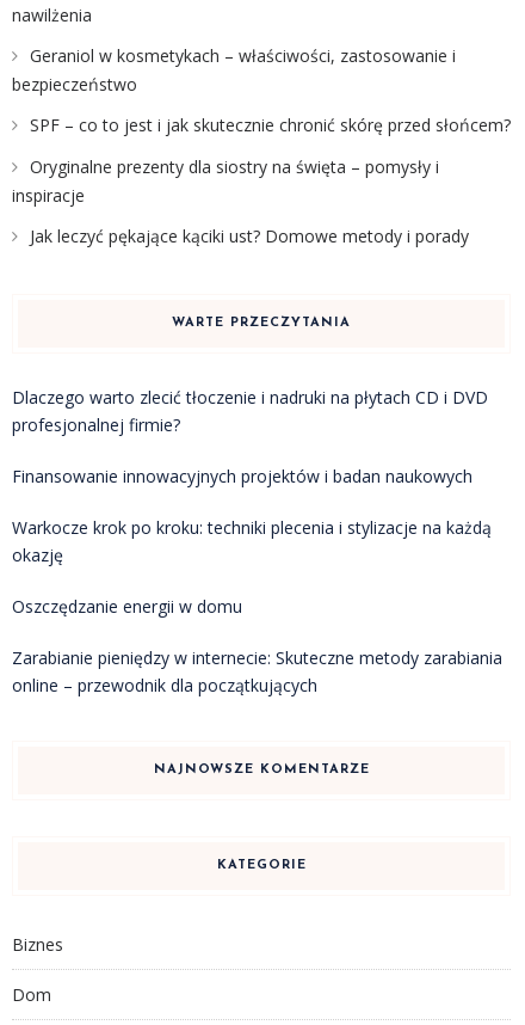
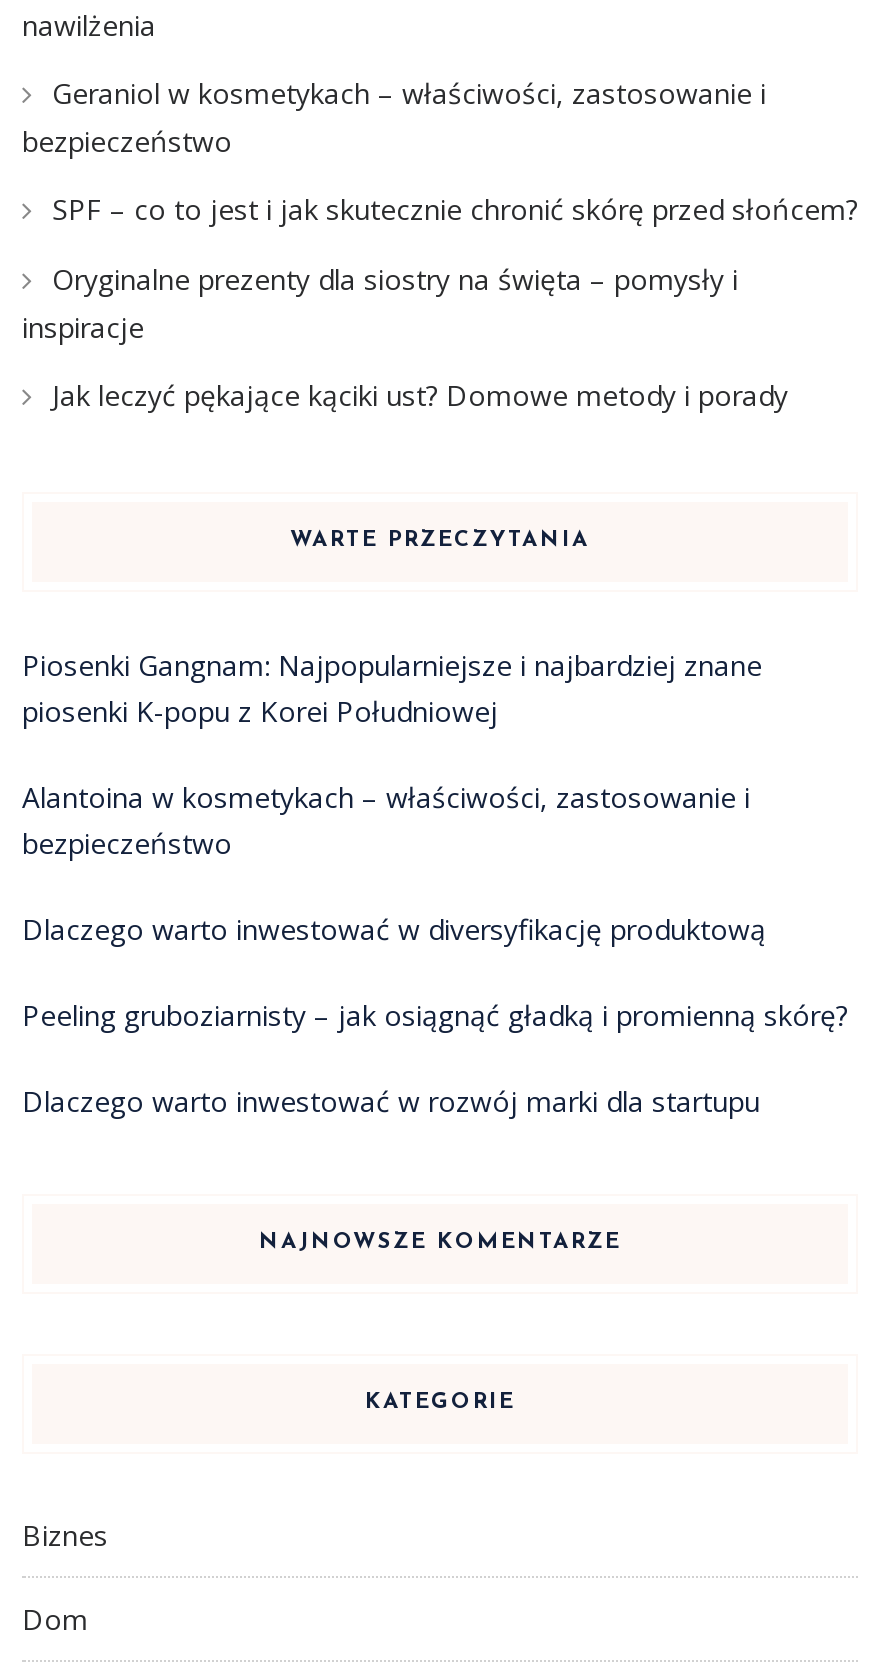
[12,386,488,436] Dlaczego warto zlecić tłoczenie i nadruki na płytach CD i DVD | profesjonalnej firmie? -> [22,646,762,730] Piosenki Gangnam: Najpopularniejsze i najbardziej znane | piosenki K-popu z Korei Południowej
[12,465,472,488] Finansowanie innowacyjnych projektów i badan naukowych -> [22,778,750,862] Alantoina w kosmetykach – właściwości, zastosowanie i | bezpieczeństwo
[12,516,492,566] Warkocze krok po kroku: techniki plecenia i stylizacje na każdą | okazję -> [22,910,766,948] Dlaczego warto inwestować w diversyfikację produktową
[12,595,242,618] Oszczędzanie energii w domu -> [22,996,848,1034] Peeling gruboziarnisty – jak osiągnąć gładką i promienną skórę?
[12,647,502,697] Zarabianie pieniędzy w internecie: Skuteczne metody zarabiania | online – przewodnik dla początkujących -> [22,1082,760,1120] Dlaczego warto inwestować w rozwój marki dla startupu

